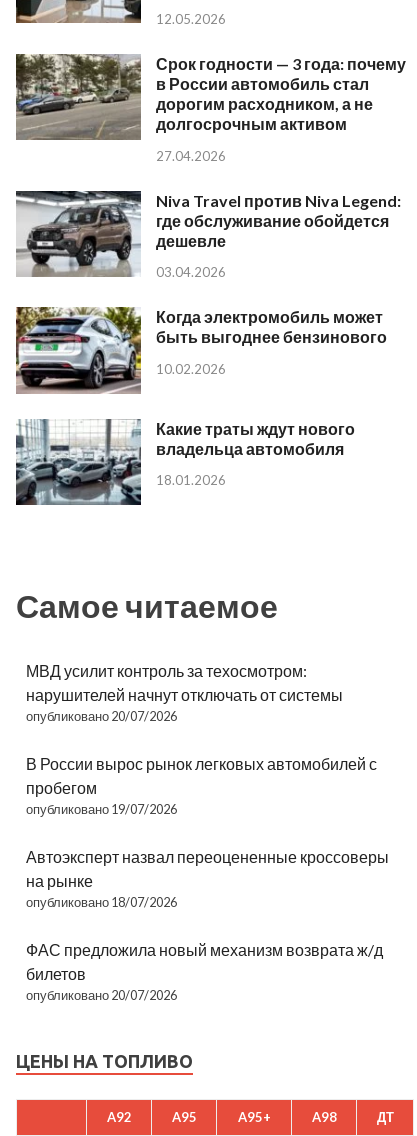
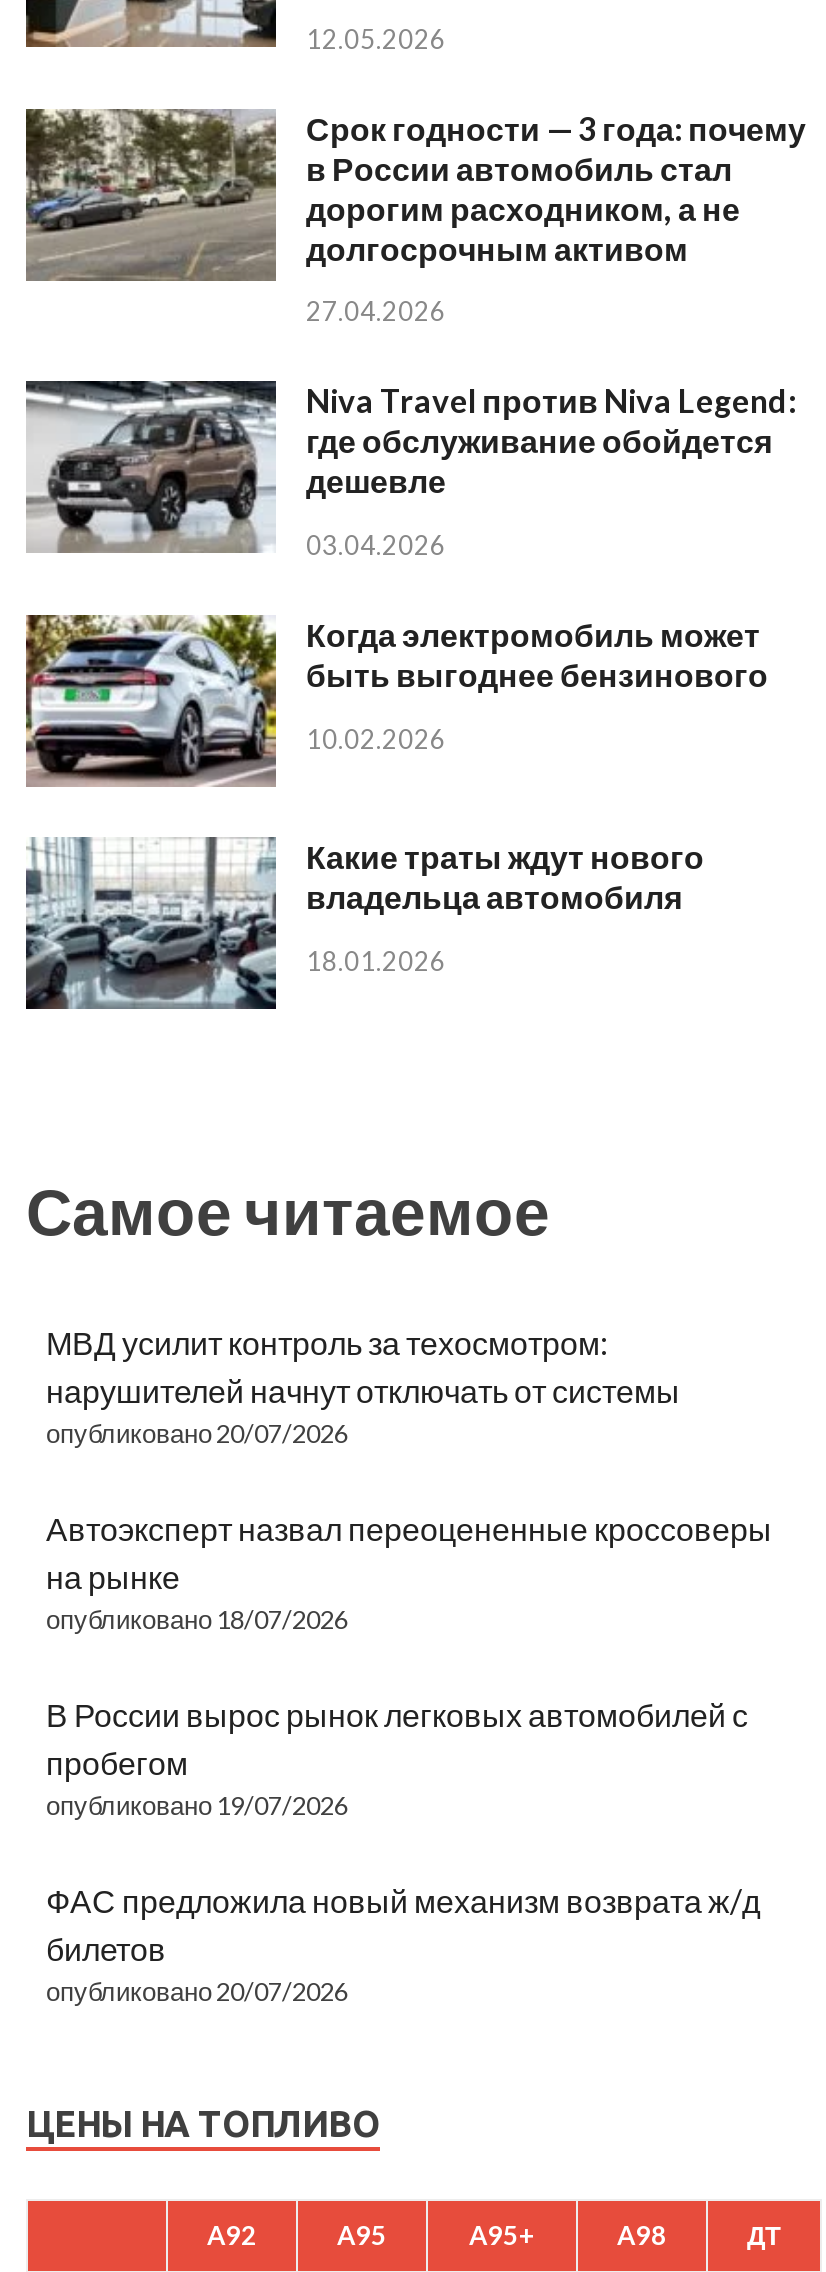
moved [26,754,377,817] -> [46,1695,748,1821]: В России вырос рынок легковых автомобилей с | пробегом | опубликовано 19/07/2026
moved [26,847,389,910] -> [46,1509,772,1635]: Автоэксперт назвал переоцененные кроссоверы | на рынке | опубликовано 18/07/2026

